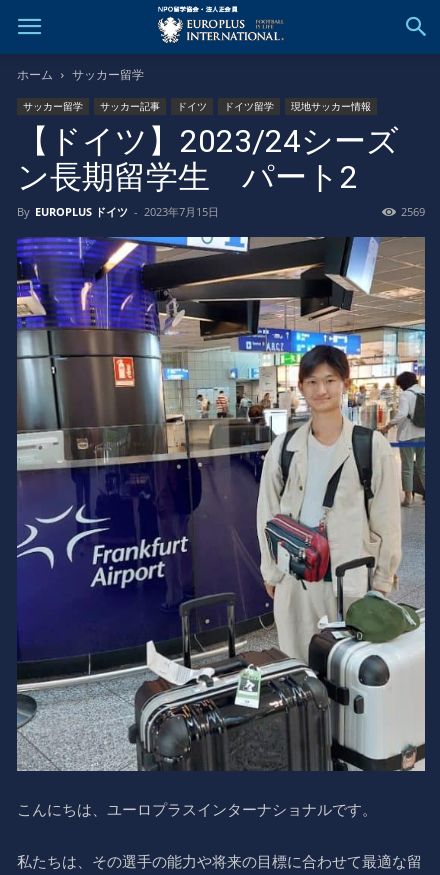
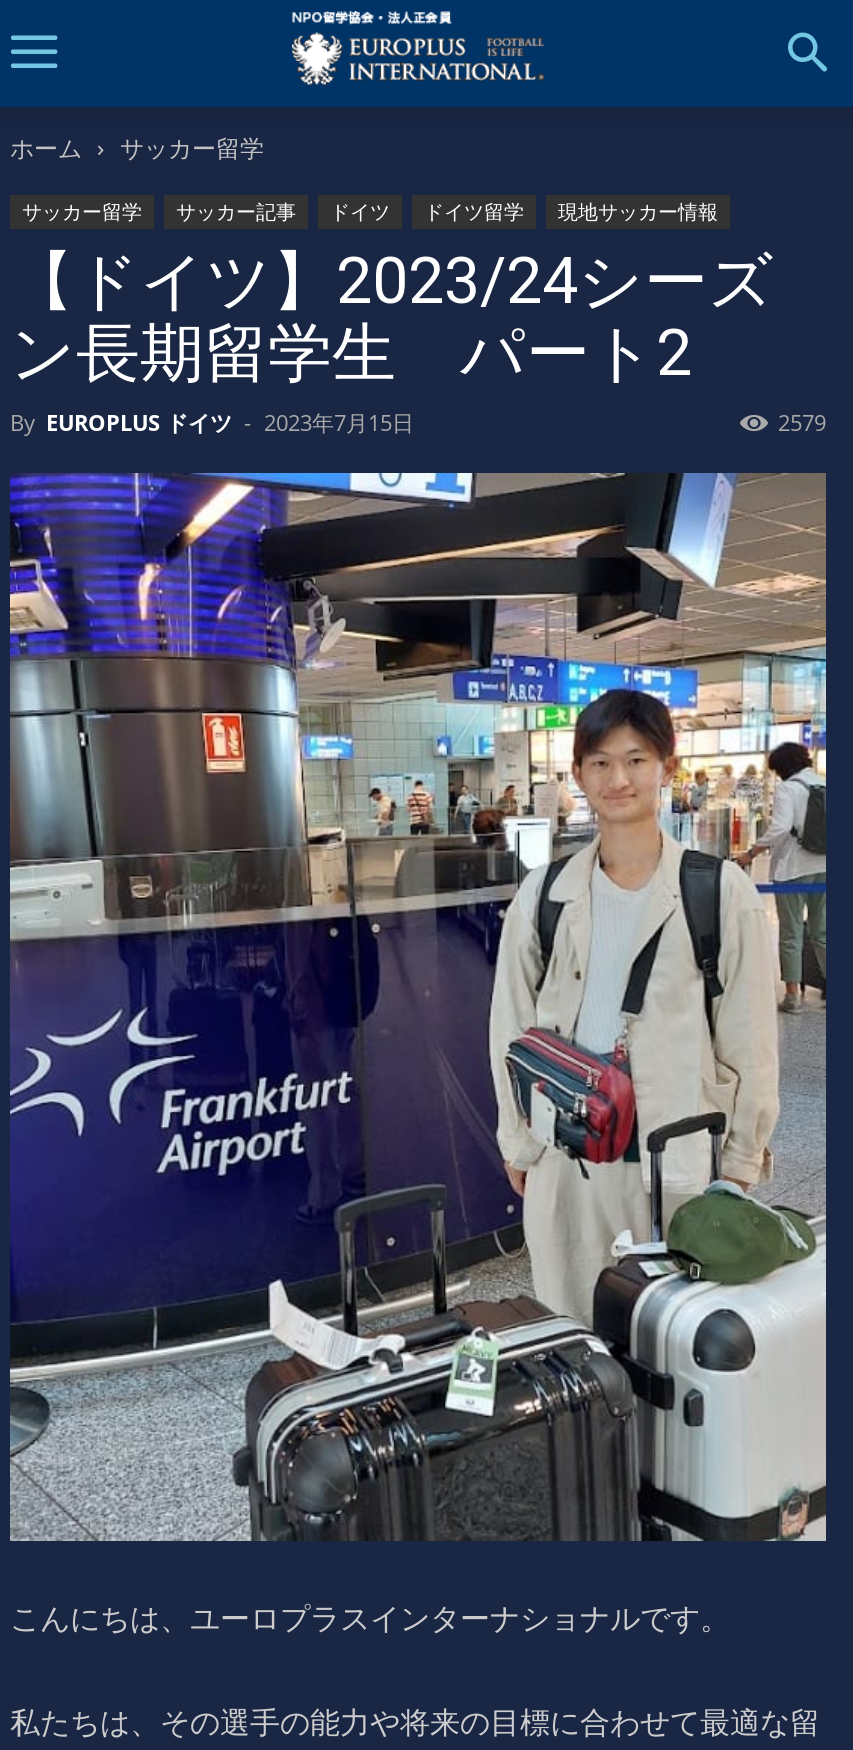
[401,204,425,219] 2569 -> [778,407,826,437] 2579

